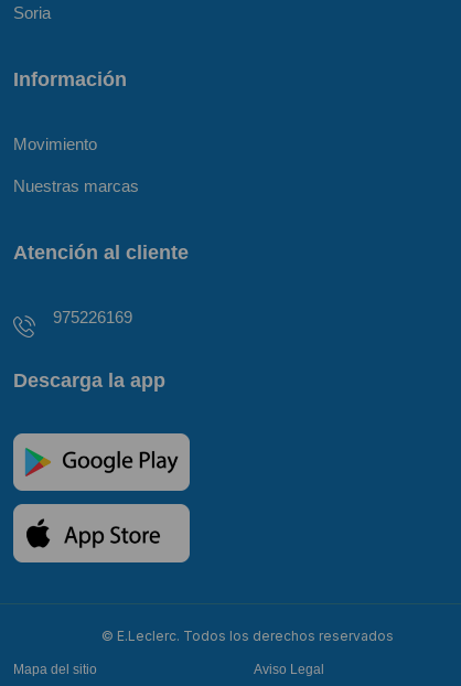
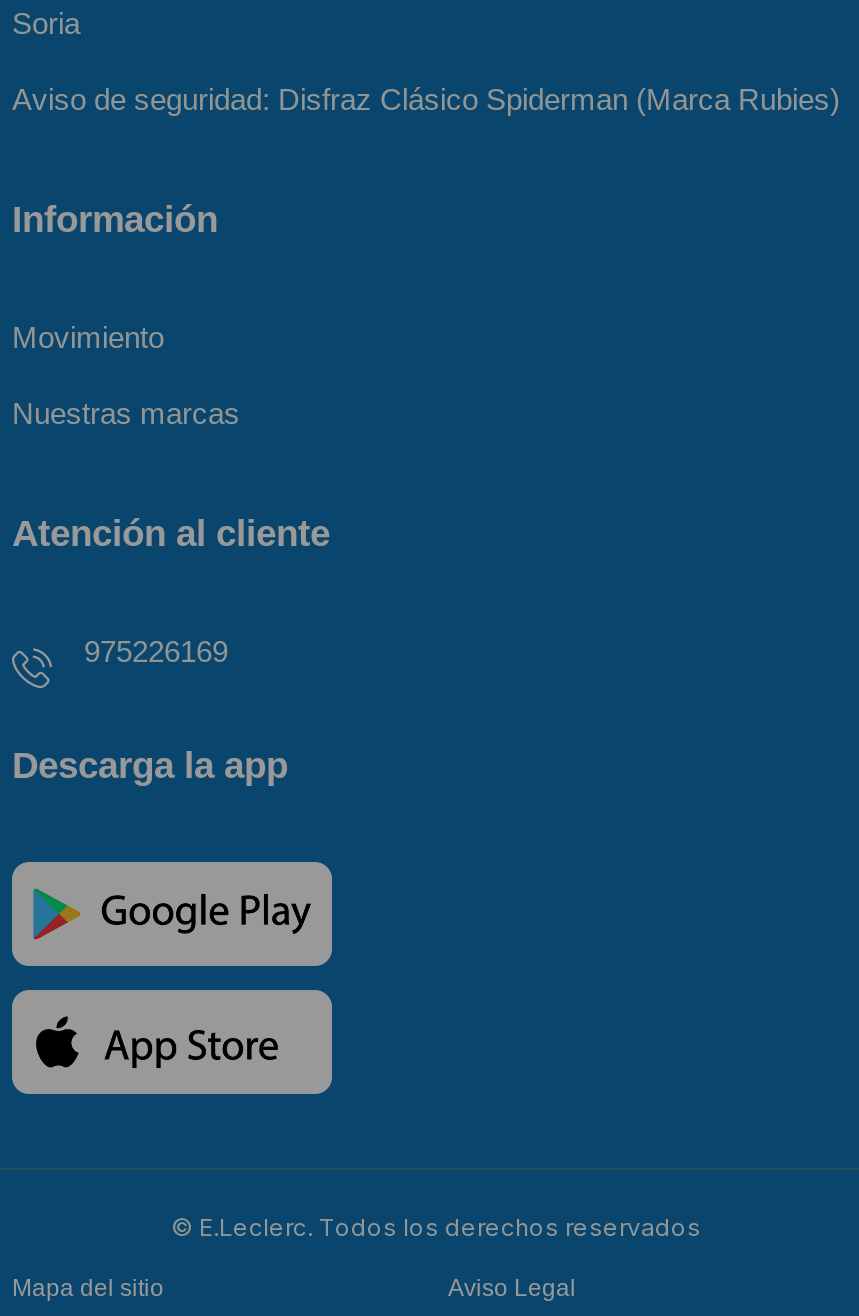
none -> [12,82,840,116] Aviso de seguridad: Disfraz Clásico Spiderman (Marca Rubies)

